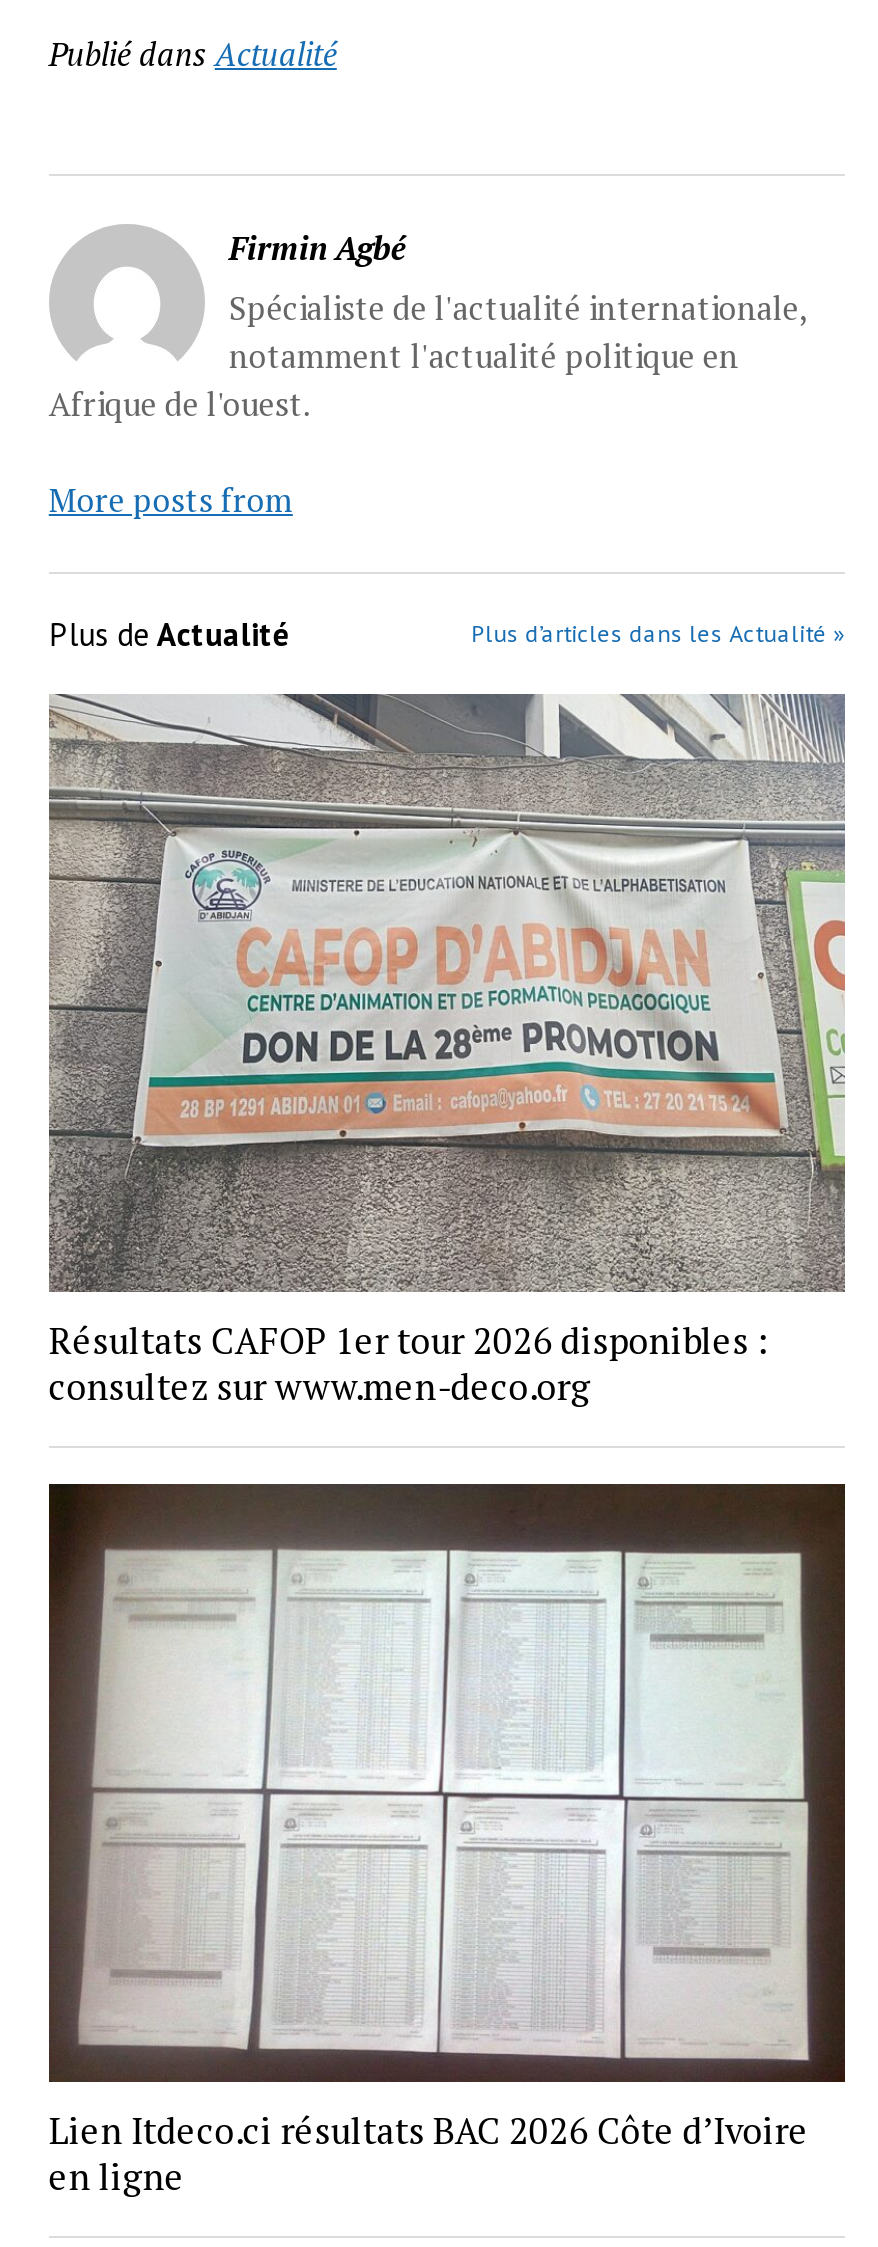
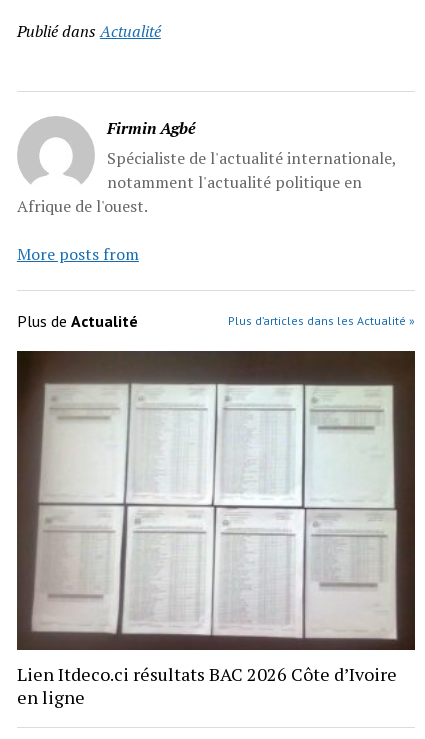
[47,692,847,1410] [image] | Résultats CAFOP 1er tour 2026 disponibles : | consultez sur www.men-deco.org -> none

